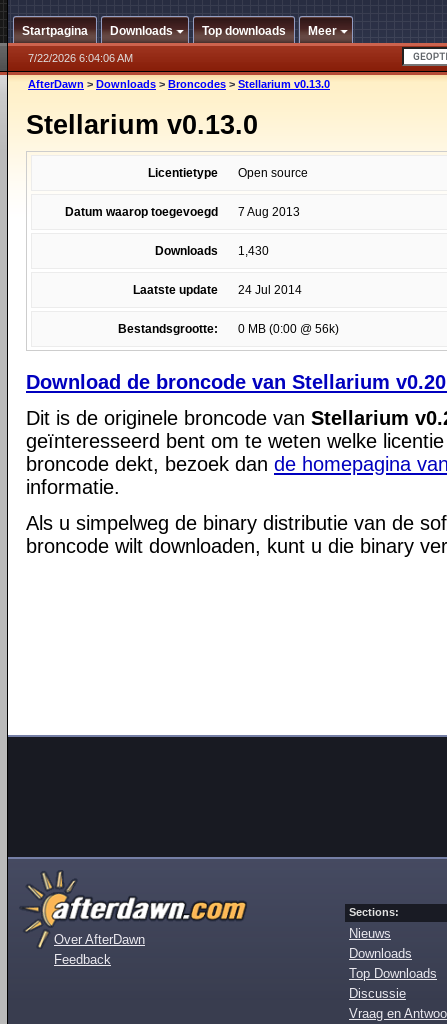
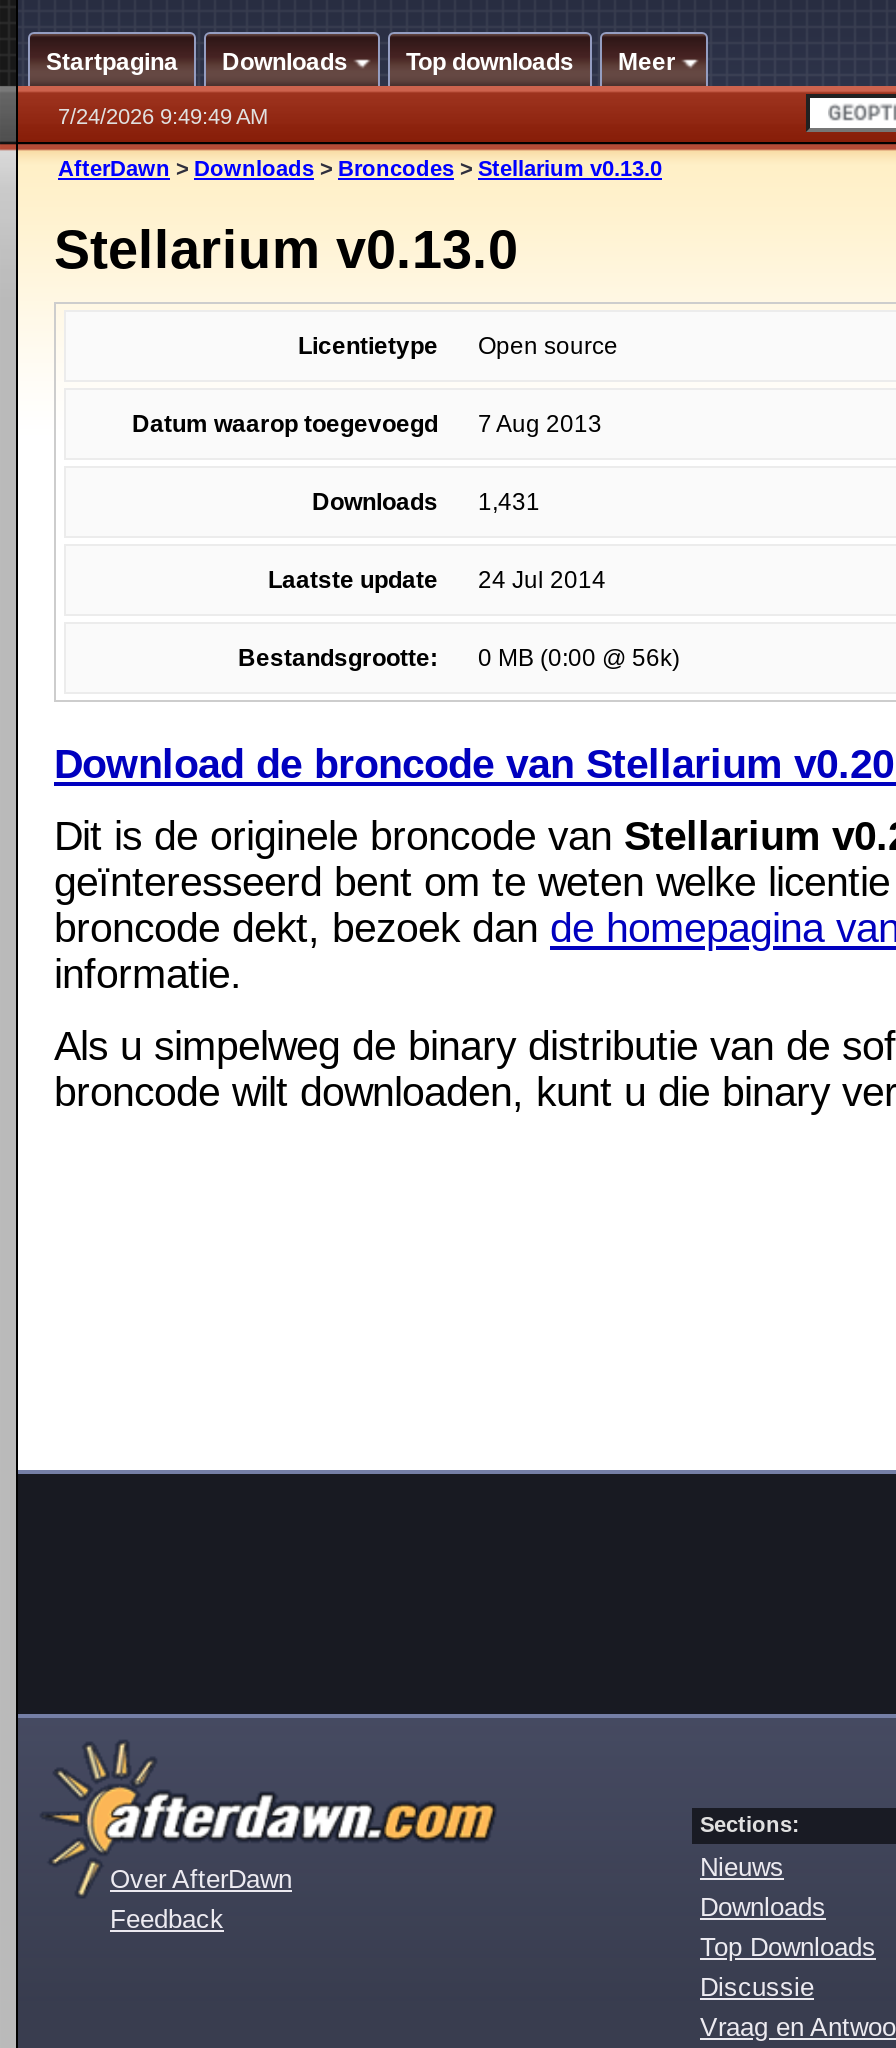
[28,52,133,64] 7/22/2026 6:04:06 AM -> [58,104,268,128] 7/24/2026 9:49:49 AM
[155,244,269,258] Downloads 1,430 -> [312,488,540,516] Downloads 1,431

